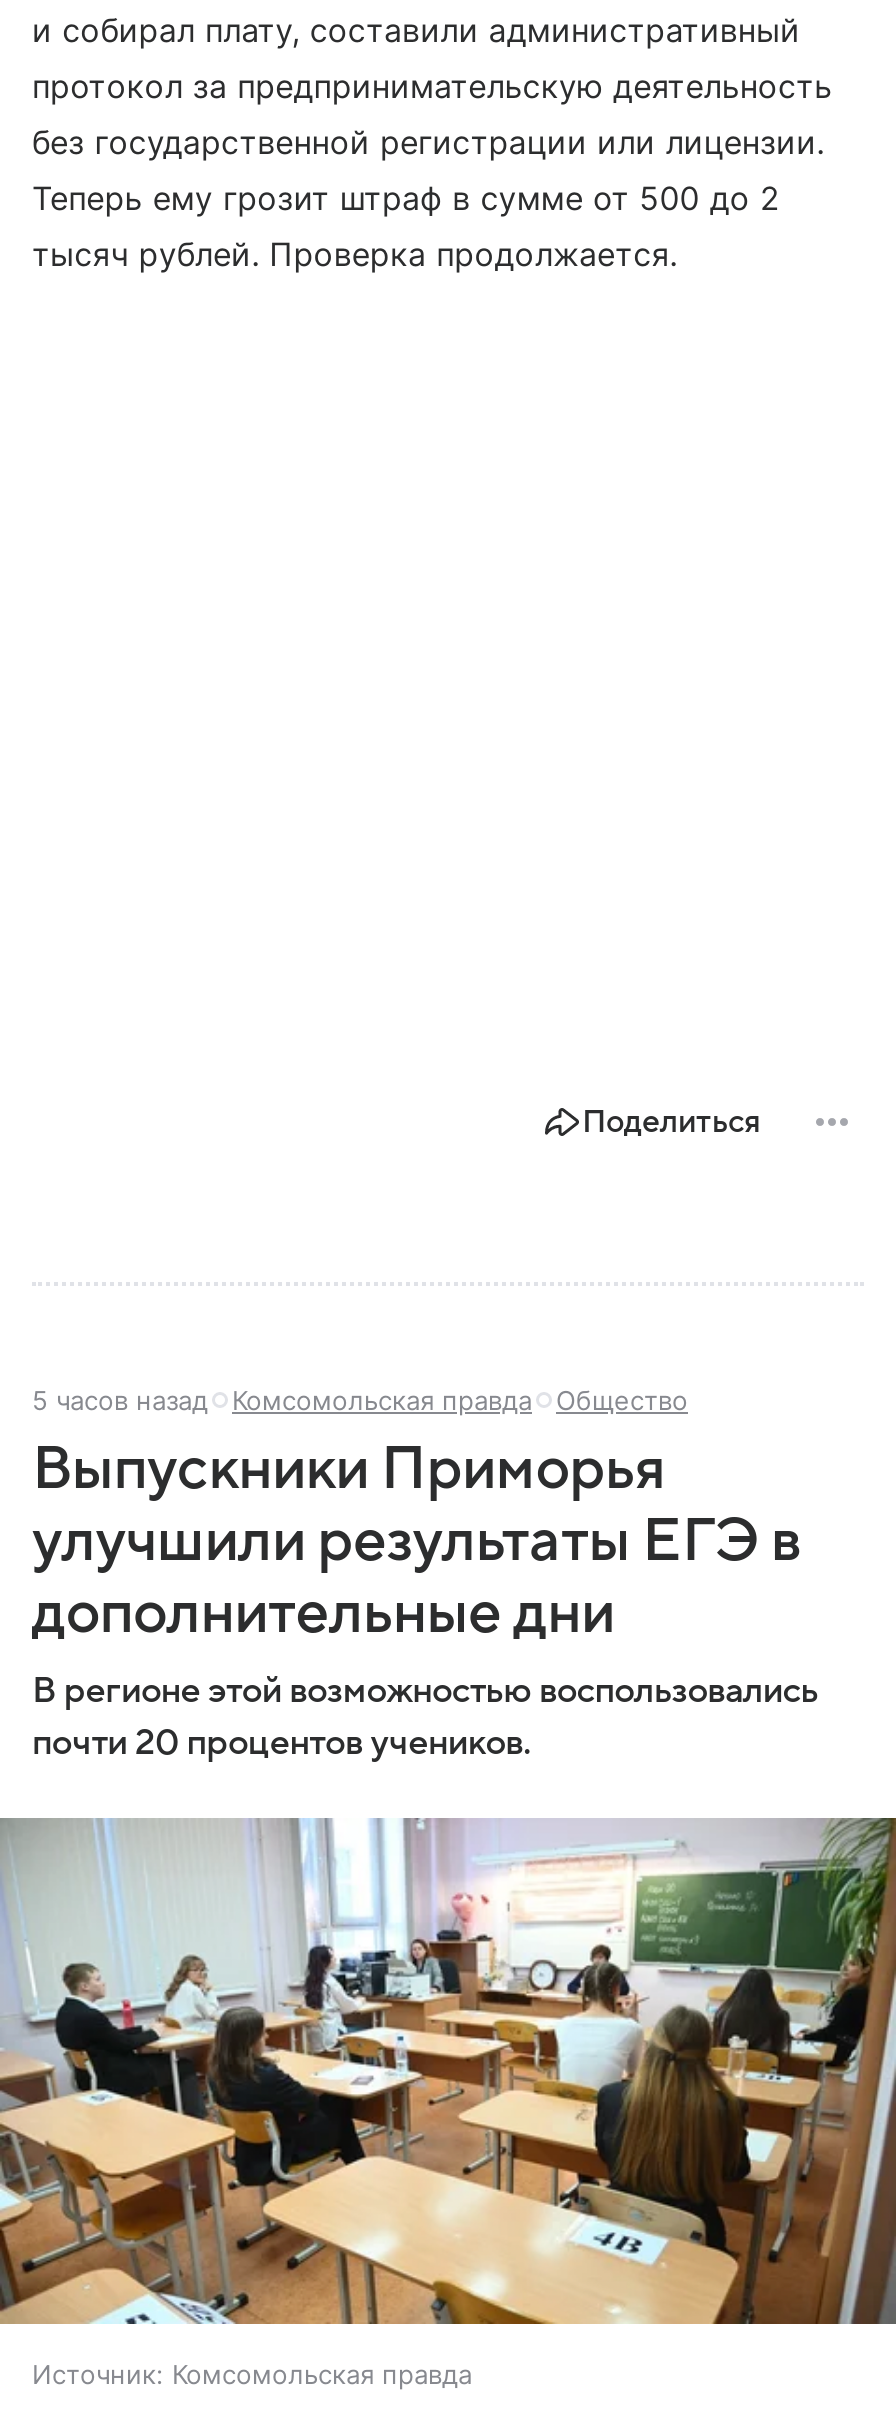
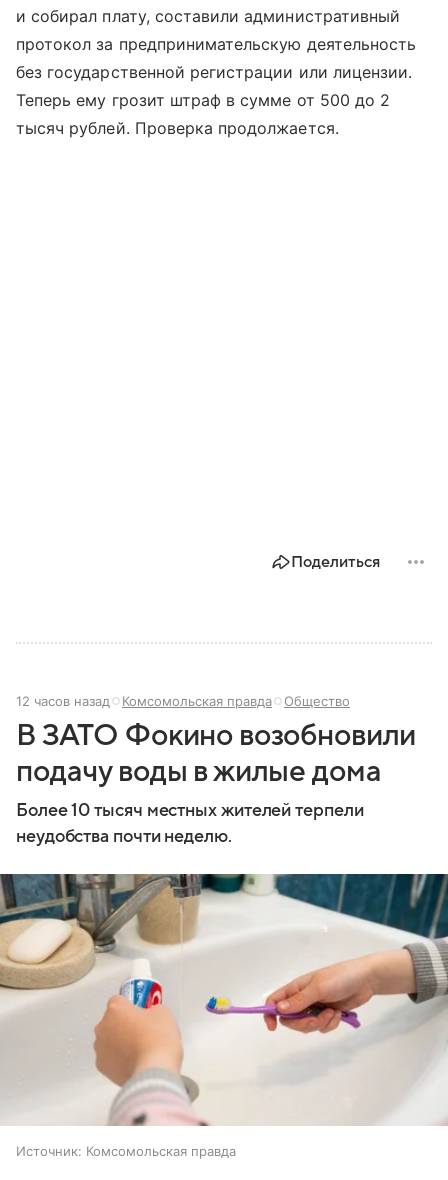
[32,1383,688,1415] 5 часов назад Комсомольская правда Общество -> [16,693,350,709] 12 часов назад Комсомольская правда Общество
[32,1435,818,1761] Выпускники Приморья | улучшили результаты ЕГЭ в | дополнительные дни | В регионе этой возможностью воспользовались | почти 20 процентов учеников. -> [16,719,416,846] В ЗАТО Фокино возобновили | подачу воды в жилые дома | Более 10 тысяч местных жителей терпели | неудобства почти неделю.
[6,1818,890,2328] [image] -> [3,873,445,1127] [image]

